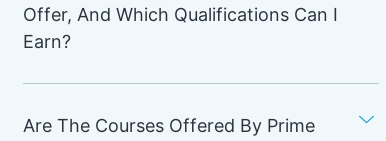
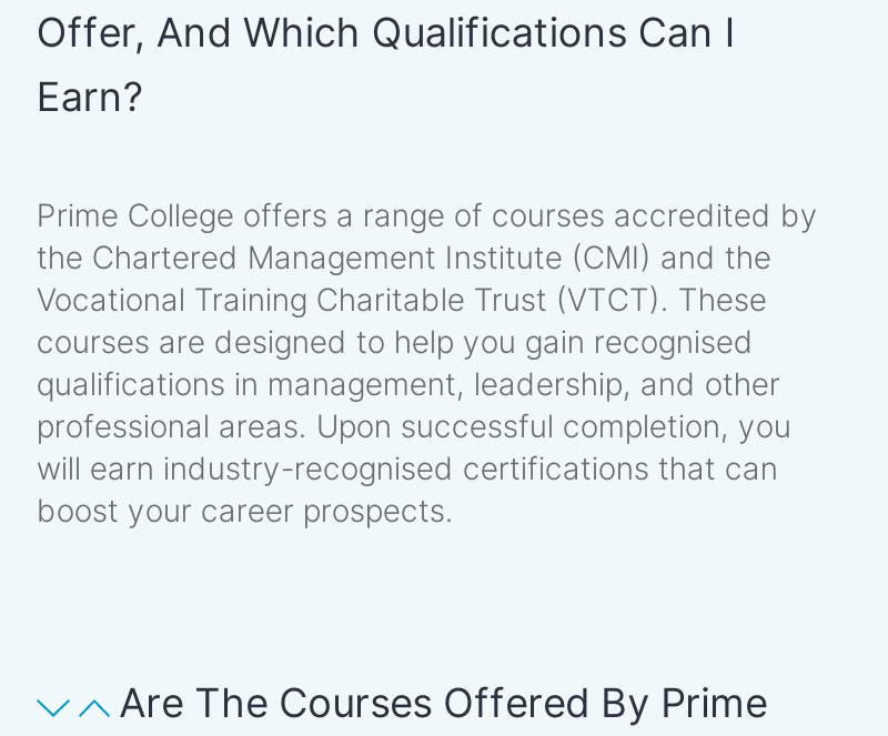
none -> [36,196,818,529] Prime College offers a range of courses accredited by | the Chartered Management Institute (CMI) and the | Vocational Training Charitable Trust (VTCT). These | courses are designed to help you gain recognised | qualifications in management, leadership, and other | professional areas. Upon successful completion, you | will earn industry-recognised certifications that can | boost your career prospects.

